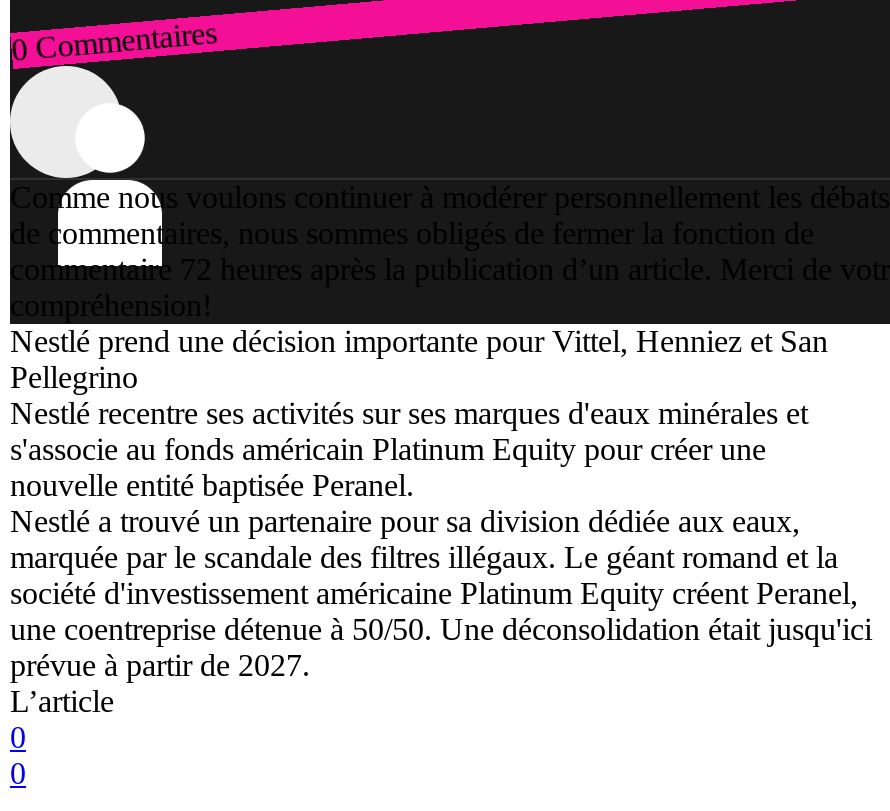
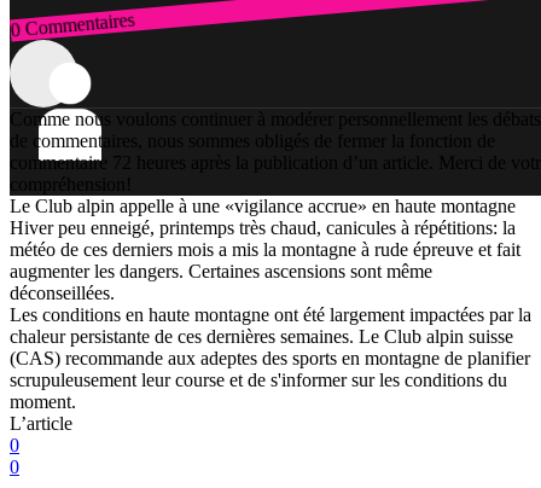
[10,325,872,683] Nestlé prend une décision importante pour Vittel, Henniez et San | Pellegrino | Nestlé recentre ses activités sur ses marques d'eaux minérales et | s'associe au fonds américain Platinum Equity pour créer une | nouvelle entité baptisée Peranel. | Nestlé a trouvé un partenaire pour sa division dédiée aux eaux, | marquée par le scandale des filtres illégaux. Le géant romand et la | société d'investissement américaine Platinum Equity créent Peranel, | une coentreprise détenue à 50/50. Une déconsolidation était jusqu'ici | prévue à partir de 2027. -> [10,196,531,412] Le Club alpin appelle à une «vigilance accrue» en haute montagne | Hiver peu enneigé, printemps très chaud, canicules à répétitions: la | météo de ces derniers mois a mis la montagne à rude épreuve et fait | augmenter les dangers. Certaines ascensions sont même | déconseillées. | Les conditions en haute montagne ont été largement impactées par la | chaleur persistante de ces dernières semaines. Le Club alpin suisse | (CAS) recommande aux adeptes des sports en montagne de planifier | scrupuleusement leur course et de s'informer sur les conditions du | moment.

